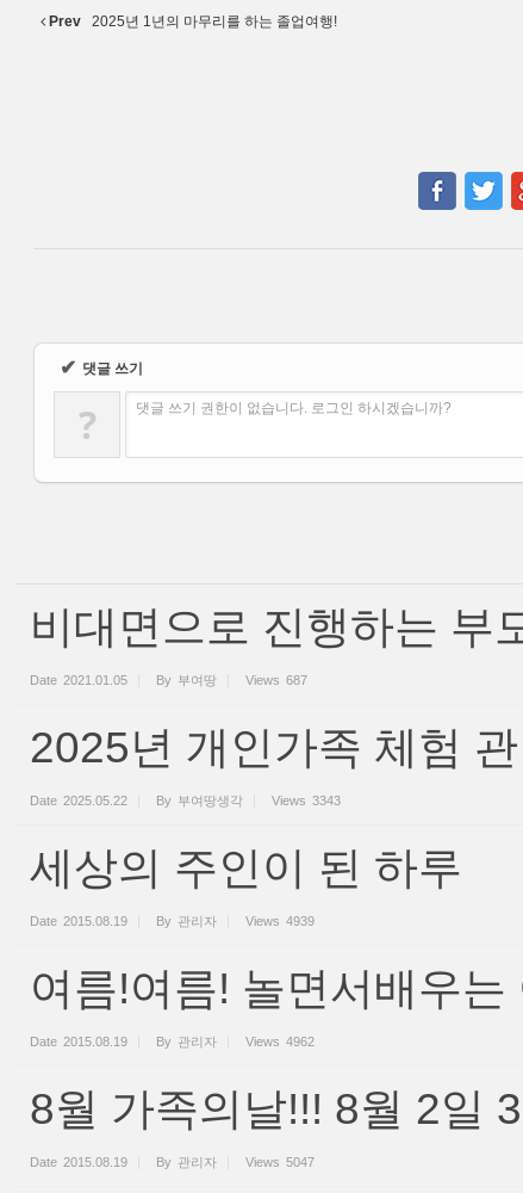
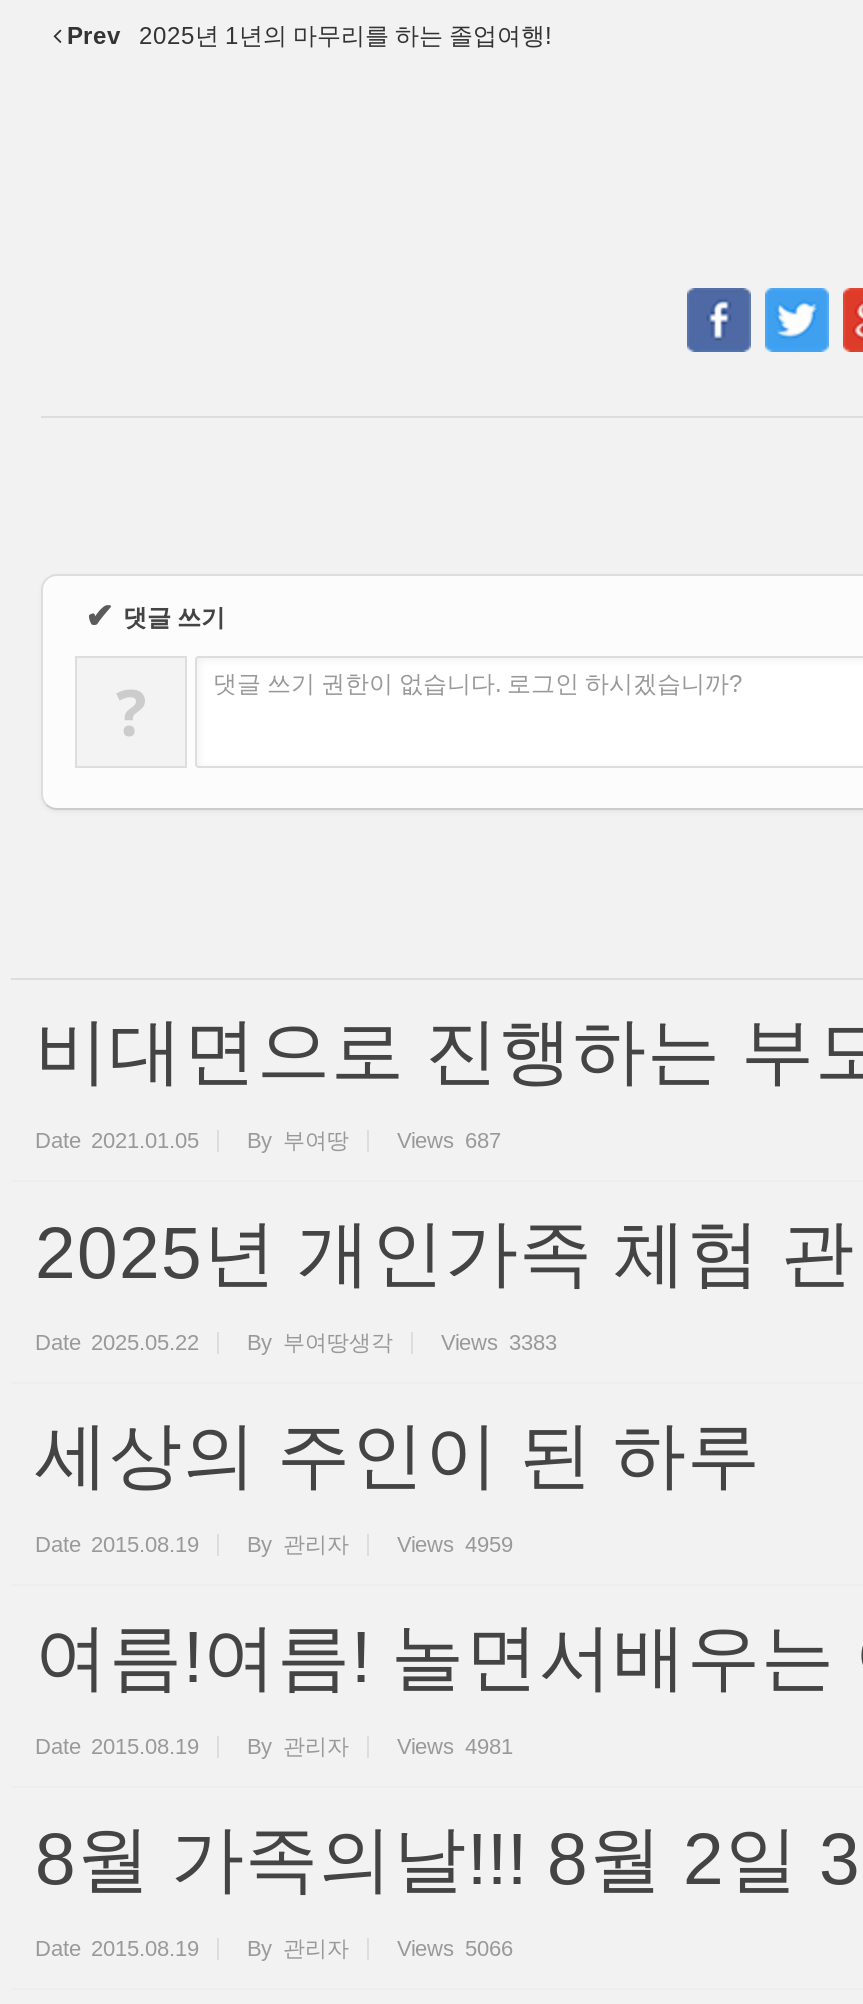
[30,793,341,808] Date 2025.05.22 By 부여땅생각 Views 3343 -> [35,1330,557,1354] Date 2025.05.22 By 부여땅생각 Views 3383
[30,914,315,928] Date 2015.08.19 By 관리자 Views 4939 -> [35,1532,513,1556] Date 2015.08.19 By 관리자 Views 4959
[30,1034,315,1049] Date 2015.08.19 By 관리자 Views 4962 -> [35,1734,513,1758] Date 2015.08.19 By 관리자 Views 4981
[30,1155,315,1169] Date 2015.08.19 By 관리자 Views 5047 -> [35,1936,513,1960] Date 2015.08.19 By 관리자 Views 5066

